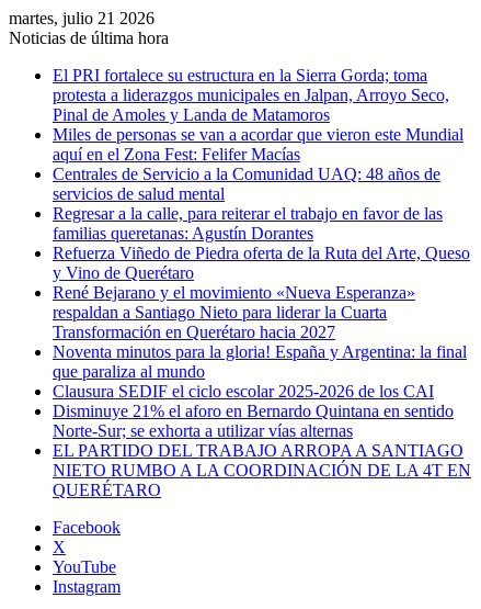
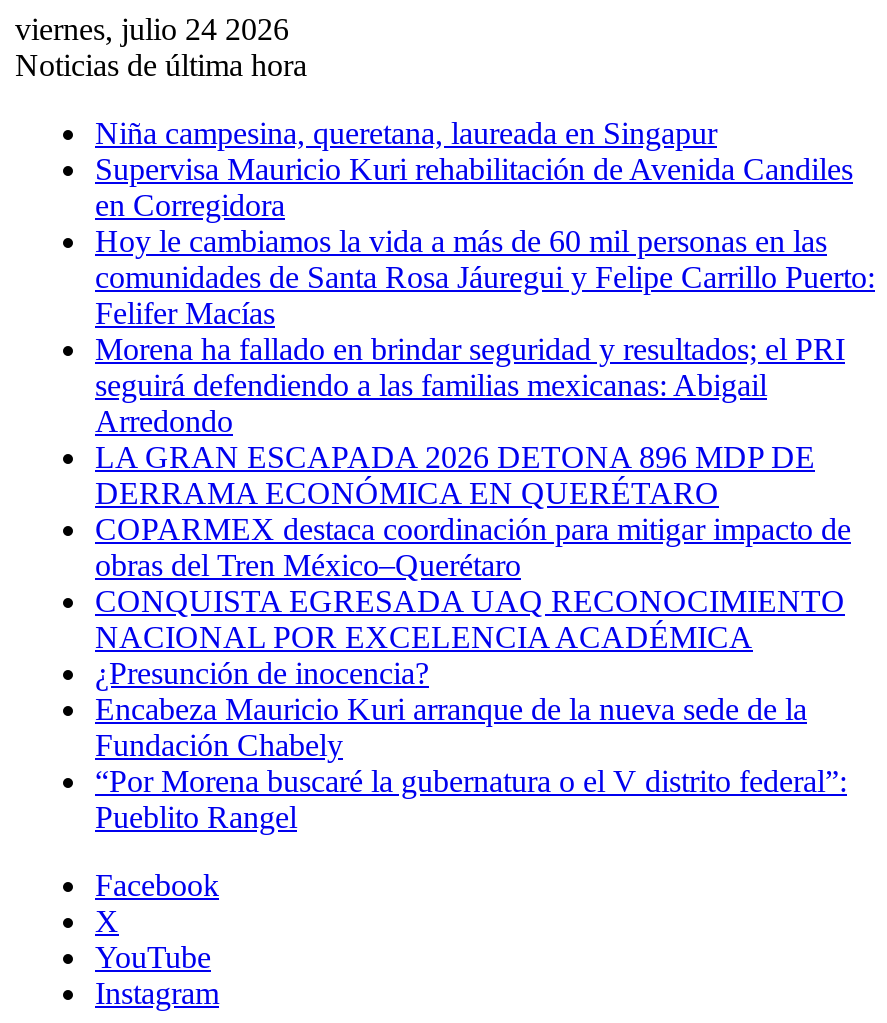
[9,9,154,27] martes, julio 21 2026 -> [15,12,289,46] viernes, julio 24 2026
[53,66,471,499] El PRI fortalece su estructura en la Sierra Gorda; toma | protesta a liderazgos municipales en Jalpan, Arroyo Seco, | Pinal de Amoles y Landa de Matamoros | Miles de personas se van a acordar que vieron este Mundial | aquí en el Zona Fest: Felifer Macías | Centrales de Servicio a la Comunidad UAQ: 48 años de | servicios de salud mental | Regresar a la calle, para reiterar el trabajo en favor de las | familias queretanas: Agustín Dorantes | Refuerza Viñedo de Piedra oferta de la Ruta del Arte, Queso | y Vino de Querétaro | René Bejarano y el movimiento «Nueva Esperanza» | respaldan a Santiago Nieto para liderar la Cuarta | Transformación en Querétaro hacia 2027 | Noventa minutos para la gloria! España y Argentina: la final | que paraliza al mundo | Clausura SEDIF el ciclo escolar 2025-2026 de los CAI | Disminuye 21% el aforo en Bernardo Quintana en sentido | Norte-Sur; se exhorta a utilizar vías alternas | EL PARTIDO DEL TRABAJO ARROPA A SANTIAGO | NIETO RUMBO A LA COORDINACIÓN DE LA 4T EN | QUERÉTARO -> [95,116,875,834] Niña campesina, queretana, laureada en Singapur | Supervisa Mauricio Kuri rehabilitación de Avenida Candiles | en Corregidora | Hoy le cambiamos la vida a más de 60 mil personas en las | comunidades de Santa Rosa Jáuregui y Felipe Carrillo Puerto: | Felifer Macías | Morena ha fallado en brindar seguridad y resultados; el PRI | seguirá defendiendo a las familias mexicanas: Abigail | Arredondo | LA GRAN ESCAPADA 2026 DETONA 896 MDP DE | DERRAMA ECONÓMICA EN QUERÉTARO | COPARMEX destaca coordinación para mitigar impacto de | obras del Tren México–Querétaro | CONQUISTA EGRESADA UAQ RECONOCIMIENTO | NACIONAL POR EXCELENCIA ACADÉMICA | ¿Presunción de inocencia? | Encabeza Mauricio Kuri arranque de la nueva sede de la | Fundación Chabely | “Por Morena buscaré la gubernatura o el V distrito federal”: | Pueblito Rangel

